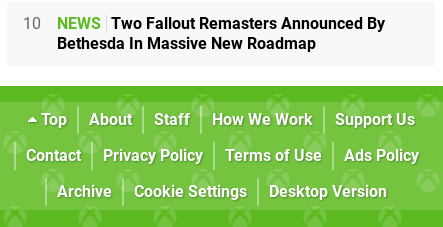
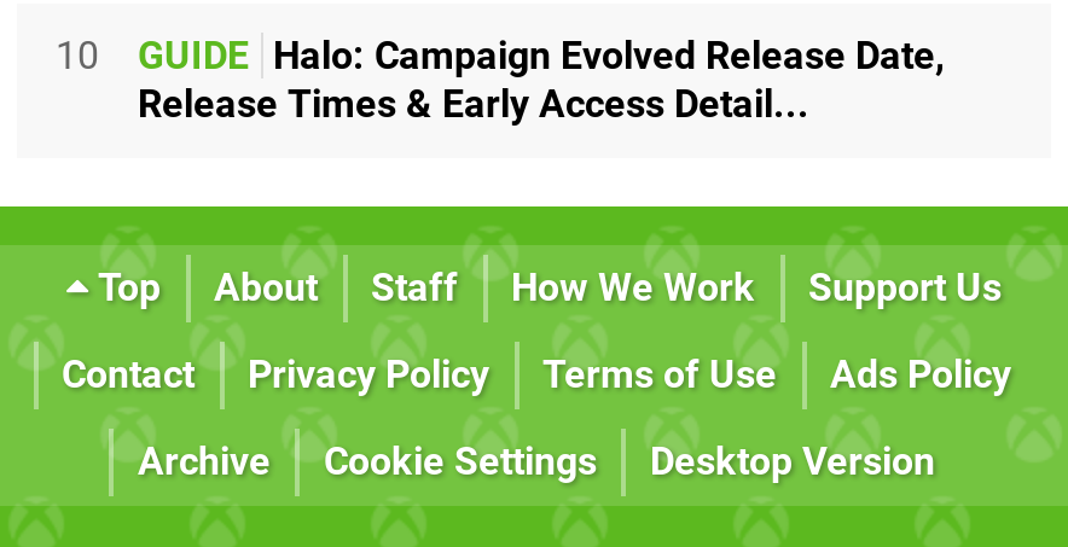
[57,14,385,53] NEWS Two Fallout Remasters Announced By | Bethesda In Massive New Roadmap -> [138,32,945,126] GUIDE Halo: Campaign Evolved Release Date, | Release Times & Early Access Detail...

